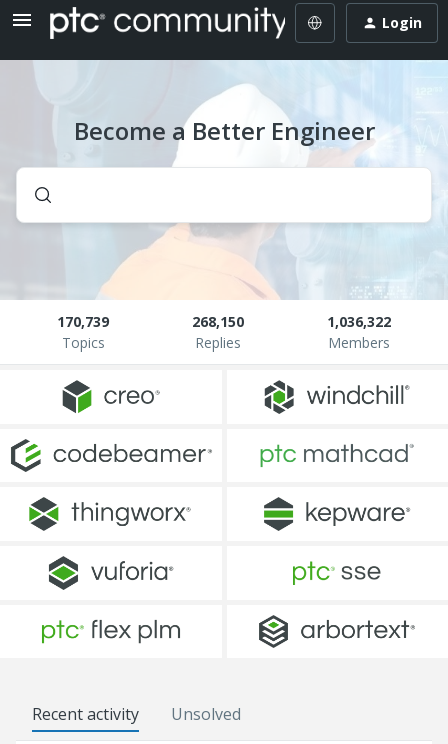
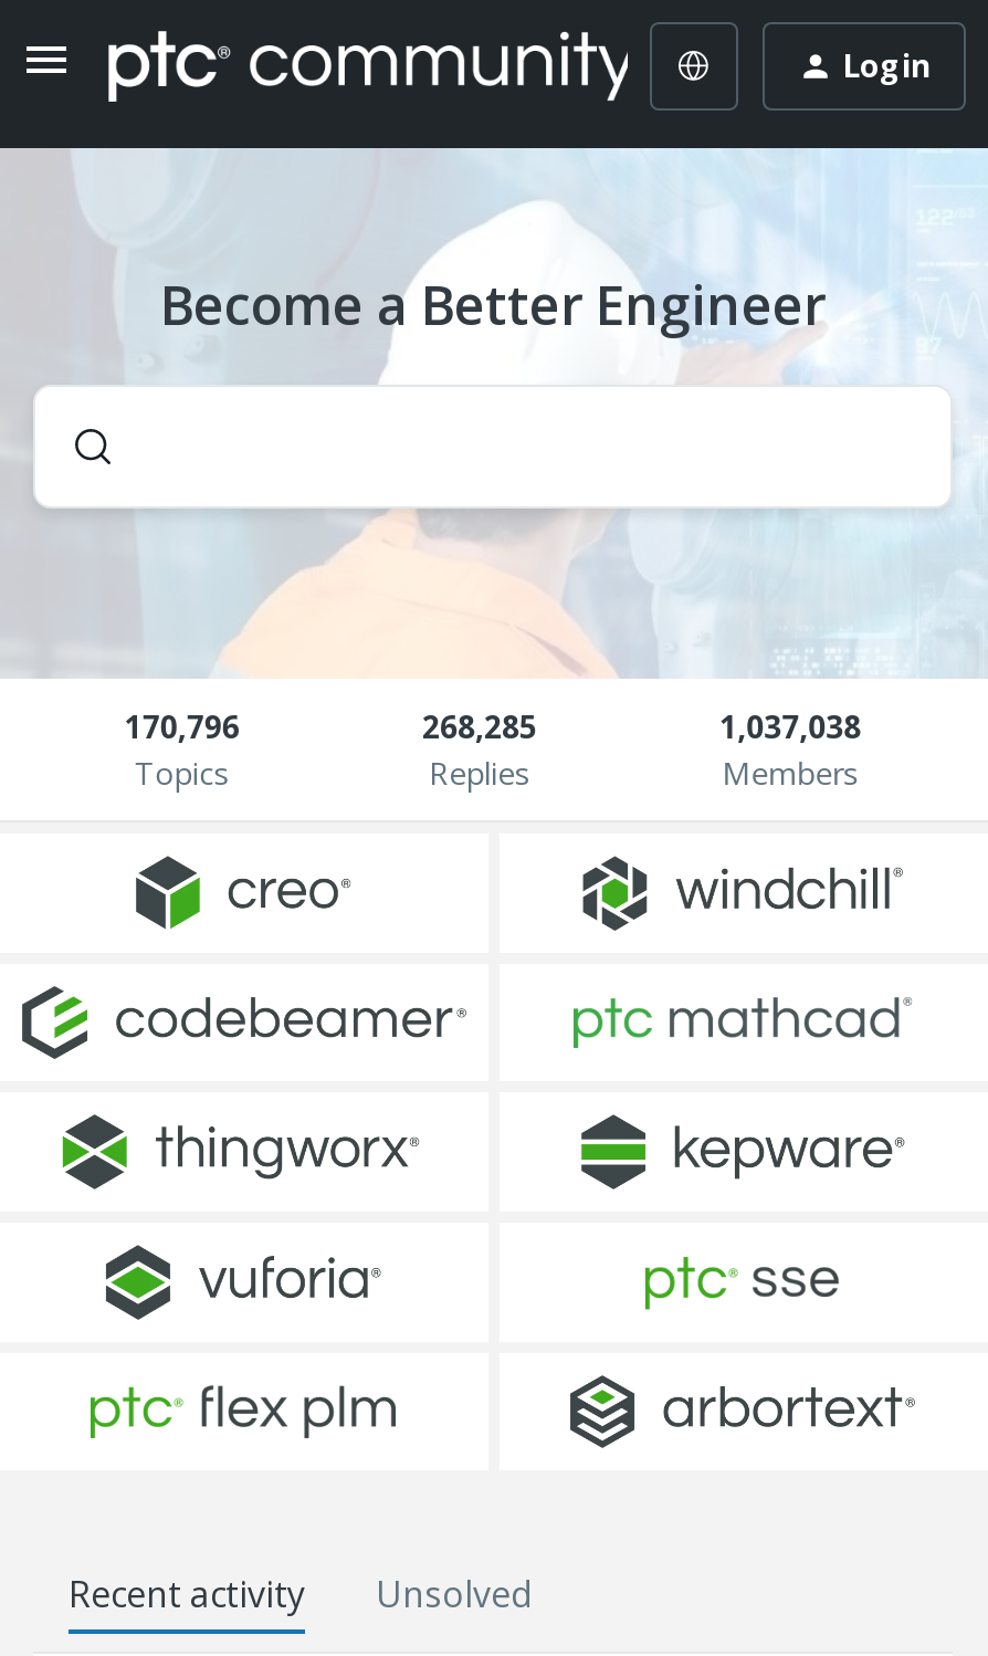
[57,312,109,331] 170,739 -> [124,705,239,747] 170,796
[192,312,244,331] 268,150 -> [422,705,537,747] 268,285
[327,312,391,331] 1,036,322 -> [720,705,861,747] 1,037,038

